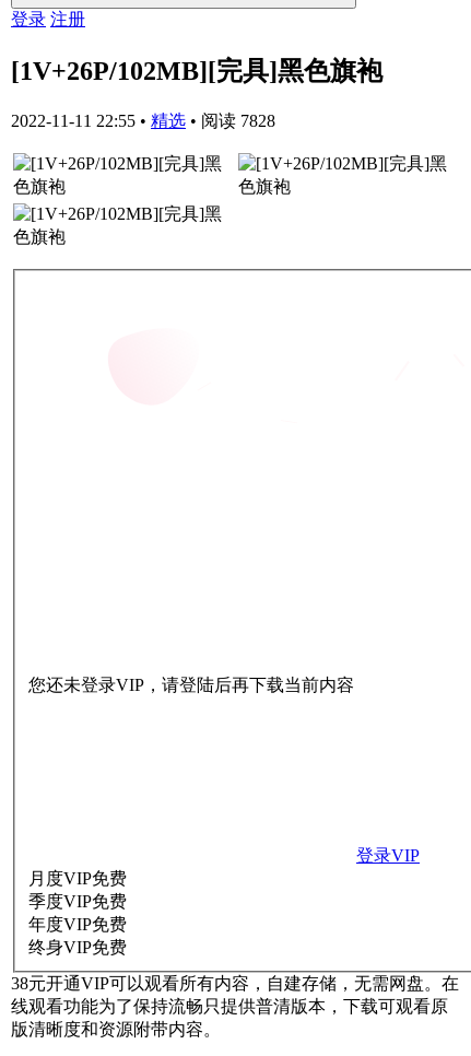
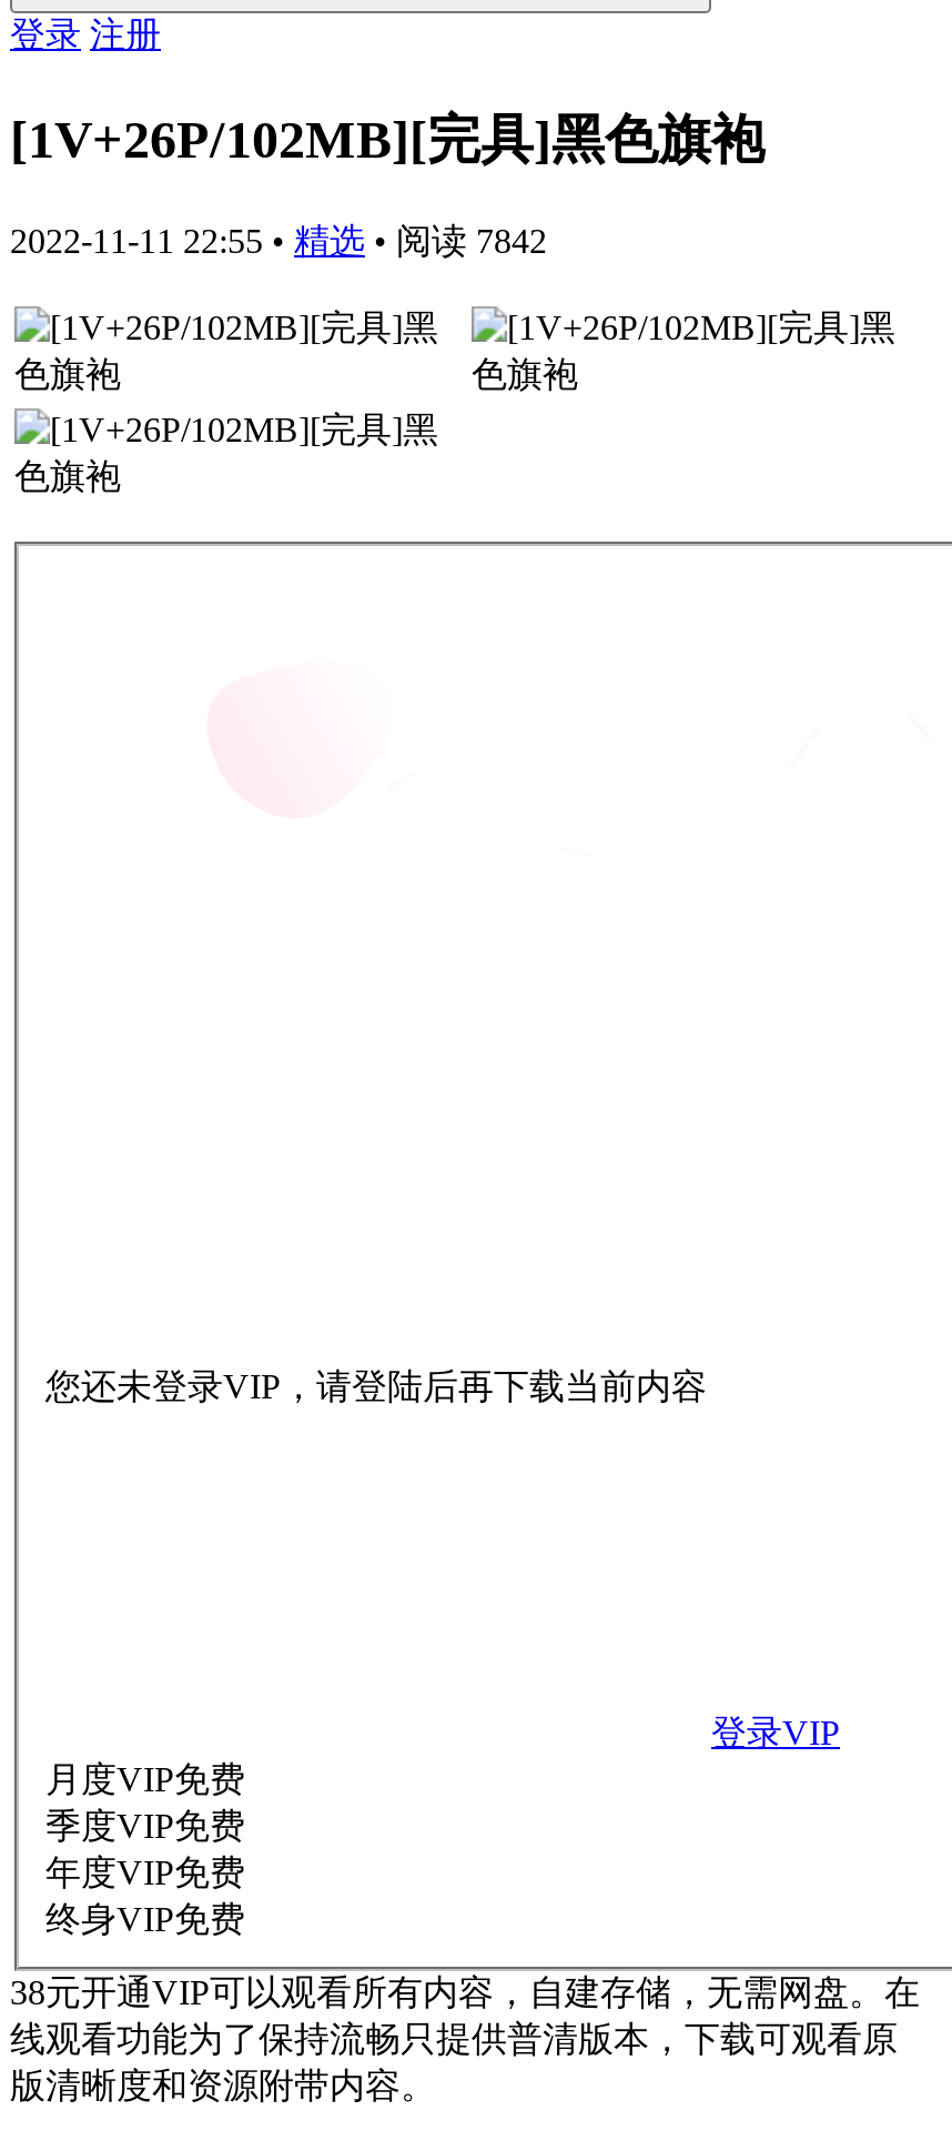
[11,111,275,130] 2022-11-11 22:55 • 精选 • 阅读 7828 -> [10,222,547,259] 2022-11-11 22:55 • 精选 • 阅读 7842

